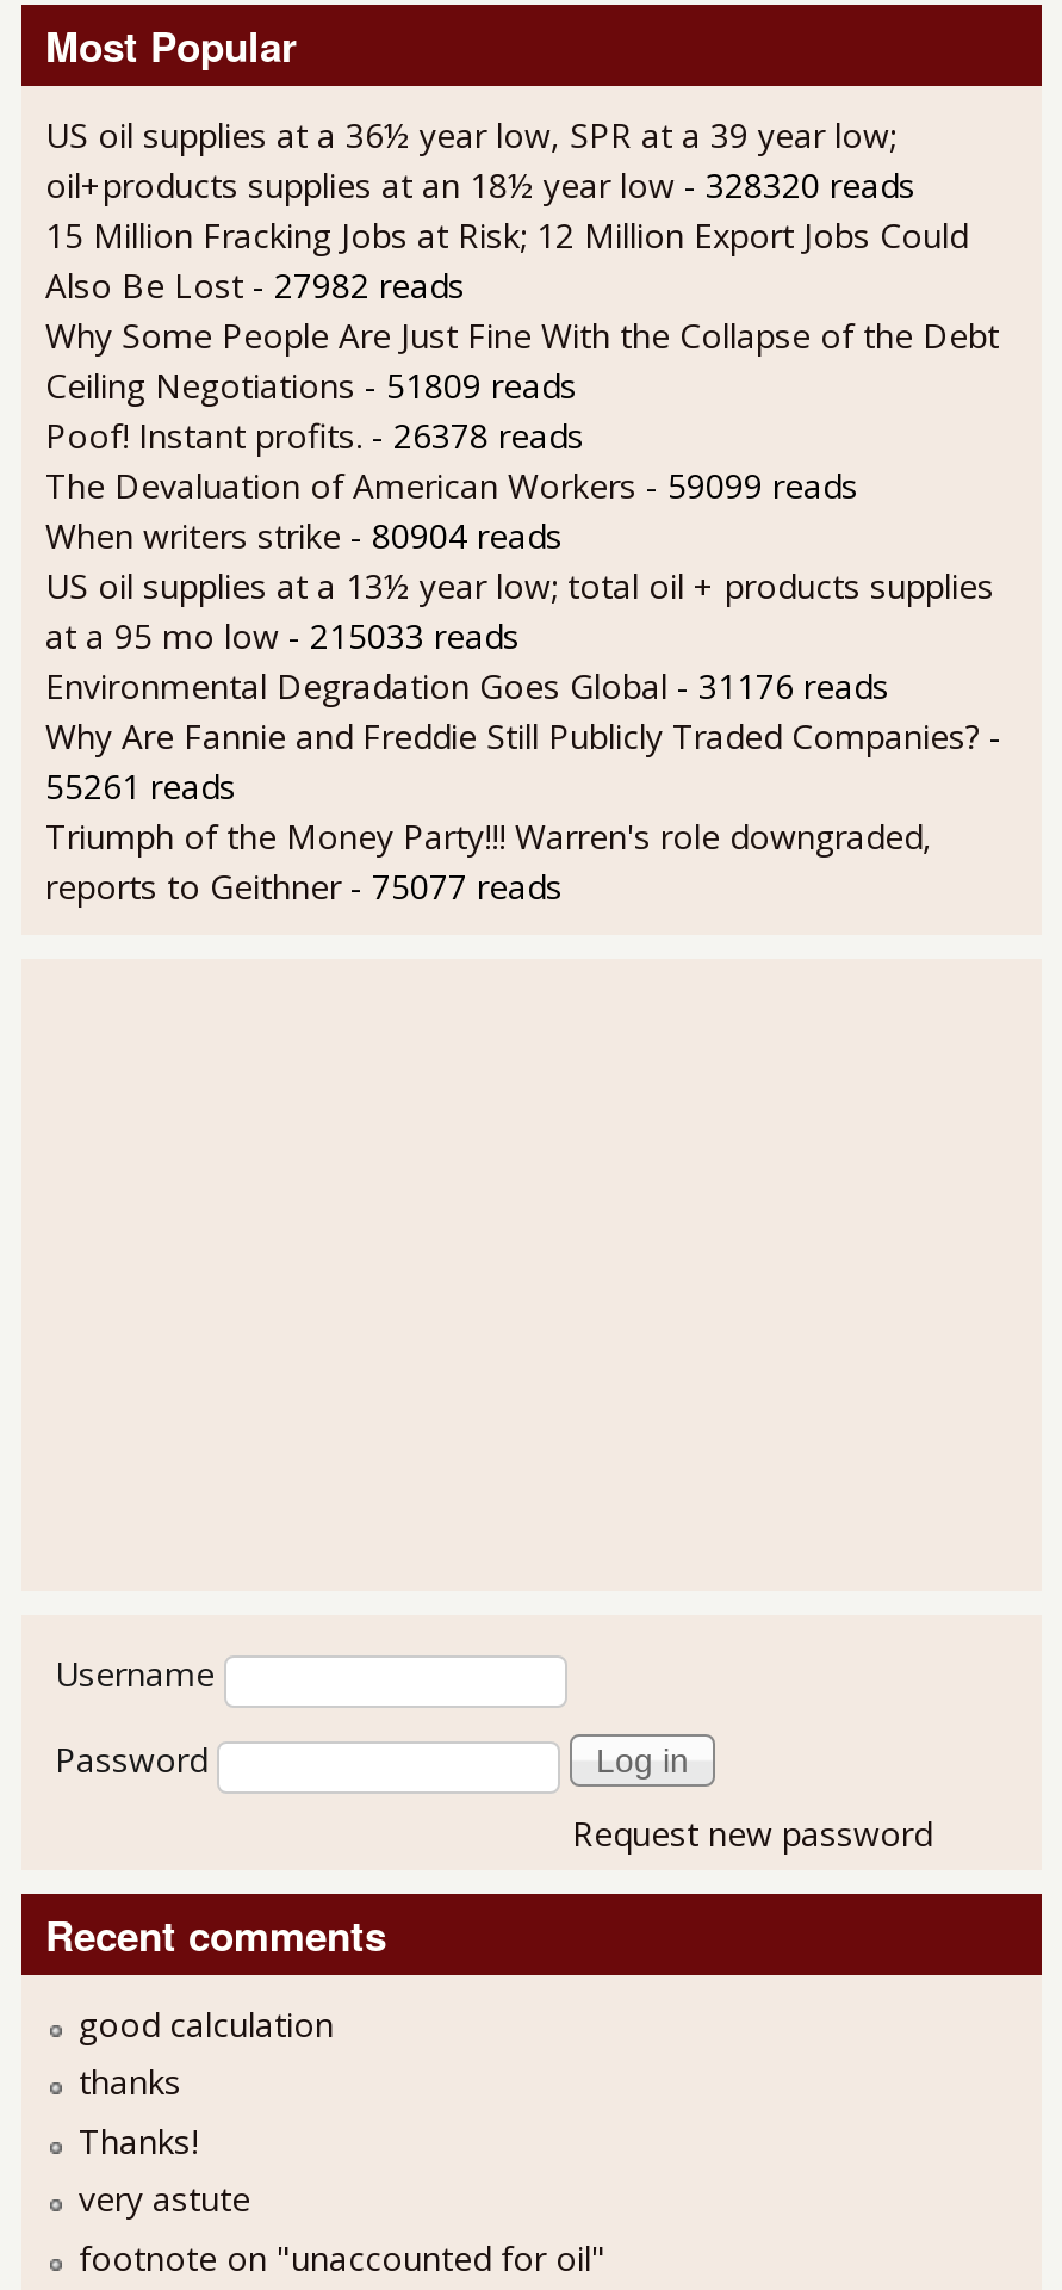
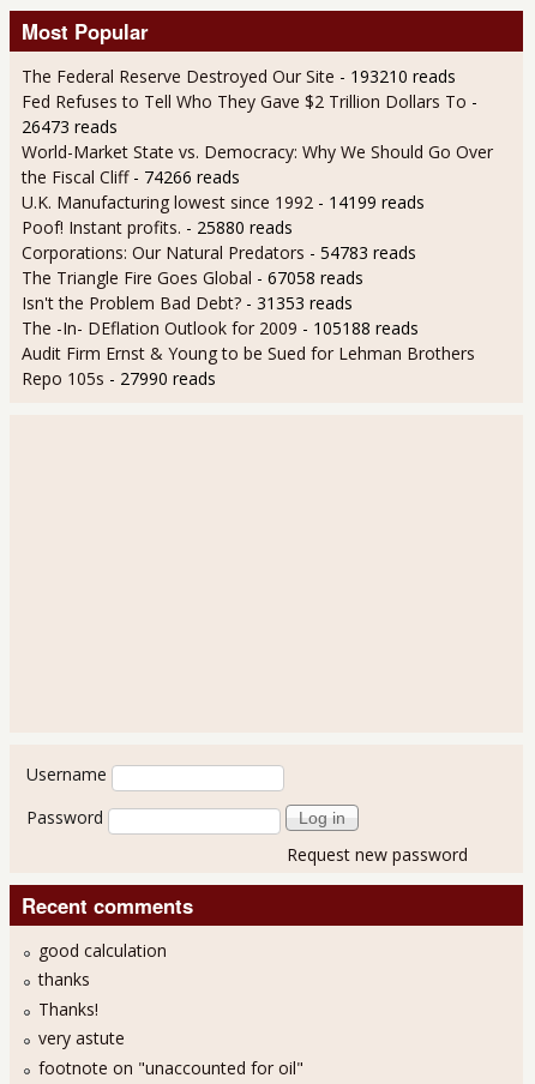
[45,111,1001,908] US oil supplies at a 36½ year low, SPR at a 39 year low; | oil+products supplies at an 18½ year low - 328320 reads | 15 Million Fracking Jobs at Risk; 12 Million Export Jobs Could | Also Be Lost - 27982 reads | Why Some People Are Just Fine With the Collapse of the Debt | Ceiling Negotiations - 51809 reads | Poof! Instant profits. - 26378 reads | The Devaluation of American Workers - 59099 reads | When writers strike - 80904 reads | US oil supplies at a 13½ year low; total oil + products supplies | at a 95 mo low - 215033 reads | Environmental Degradation Goes Global - 31176 reads | Why Are Fannie and Freddie Still Publicly Traded Companies? - | 55261 reads | Triumph of the Money Party!!! Warren's role downgraded, | reports to Geithner - 75077 reads -> [22,64,493,389] The Federal Reserve Destroyed Our Site - 193210 reads | Fed Refuses to Tell Who They Gave $2 Trillion Dollars To - | 26473 reads | World-Market State vs. Democracy: Why We Should Go Over | the Fiscal Cliff - 74266 reads | U.K. Manufacturing lowest since 1992 - 14199 reads | Poof! Instant profits. - 25880 reads | Corporations: Our Natural Predators - 54783 reads | The Triangle Fire Goes Global - 67058 reads | Isn't the Problem Bad Debt? - 31353 reads | The -In- DEflation Outlook for 2009 - 105188 reads | Audit Firm Ernst & Young to be Sued for Lehman Brothers | Repo 105s - 27990 reads

